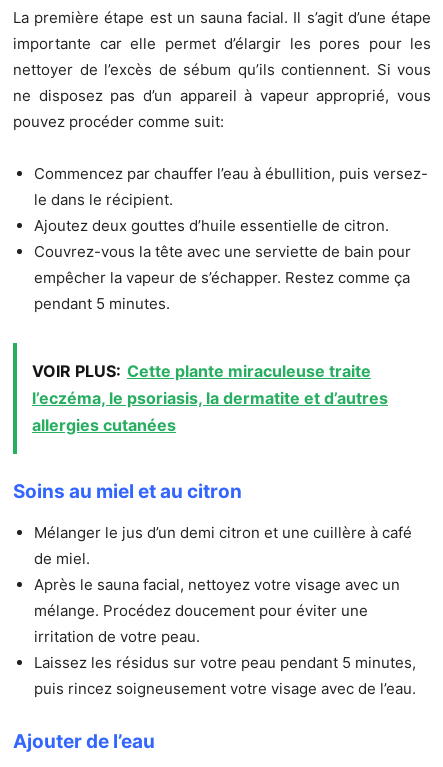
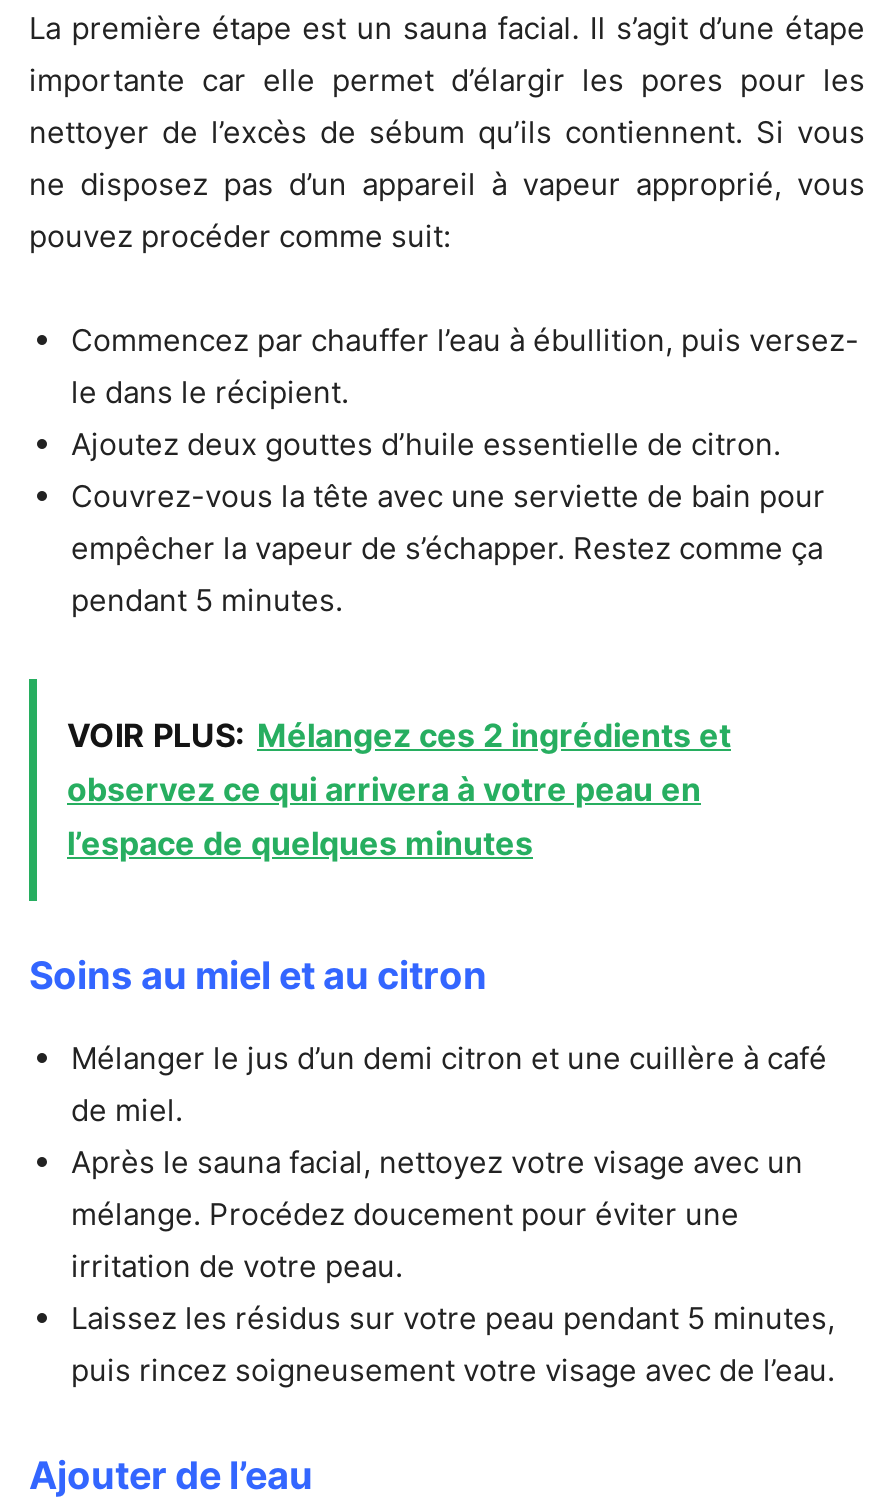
[32,361,388,435] VOIR PLUS: Cette plante miraculeuse traite | l’eczéma, le psoriasis, la dermatite et d’autres | allergies cutanées -> [67,716,731,864] VOIR PLUS: Mélangez ces 2 ingrédients et | observez ce qui arrivera à votre peau en | l’espace de quelques minutes

